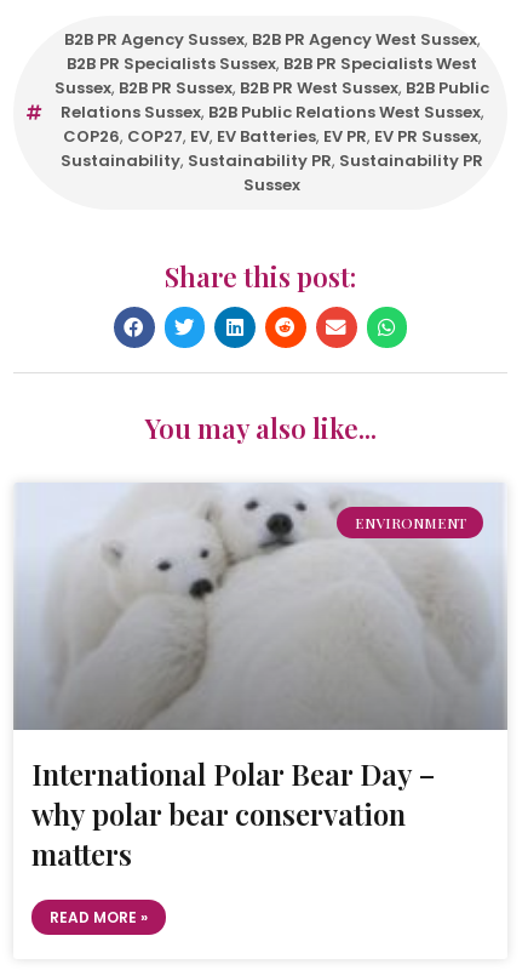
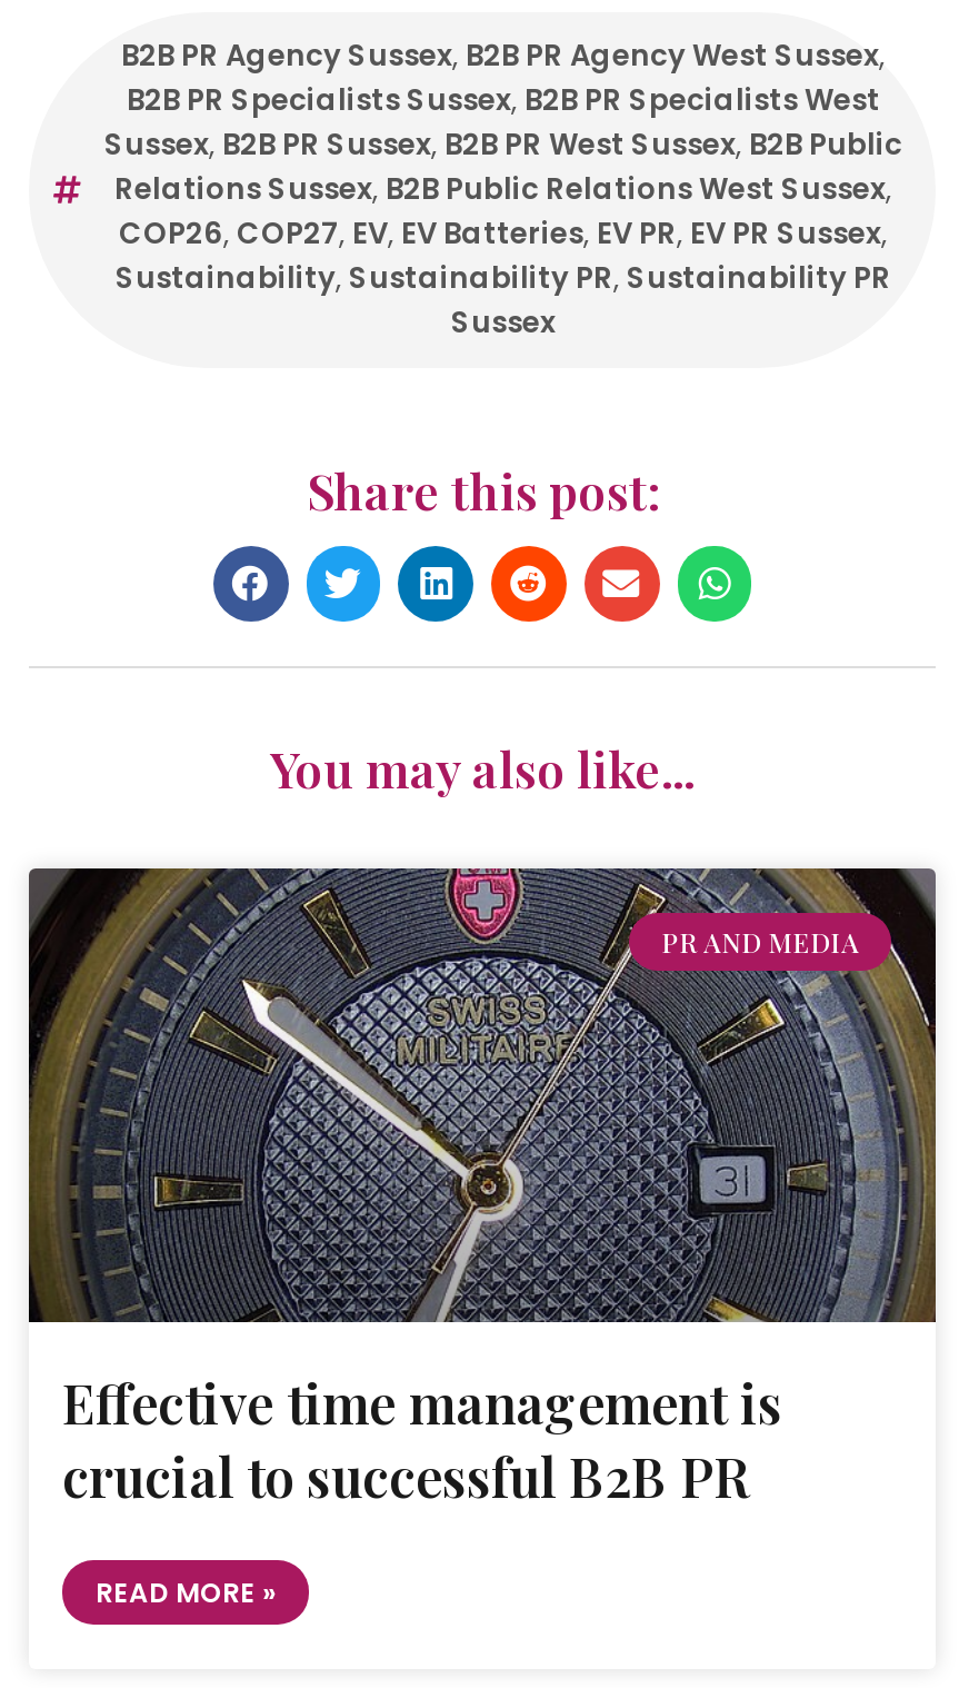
[13,483,507,731] [image] | ENVIRONMENT -> [27,866,938,1324] [image] | PR AND MEDIA
[31,754,435,873] International Polar Bear Day – | why polar bear conservation | matters -> [62,1366,782,1511] Effective time management is | crucial to successful B2B PR

